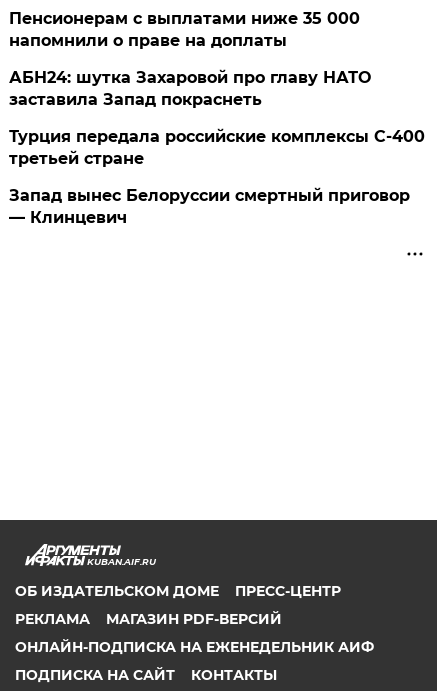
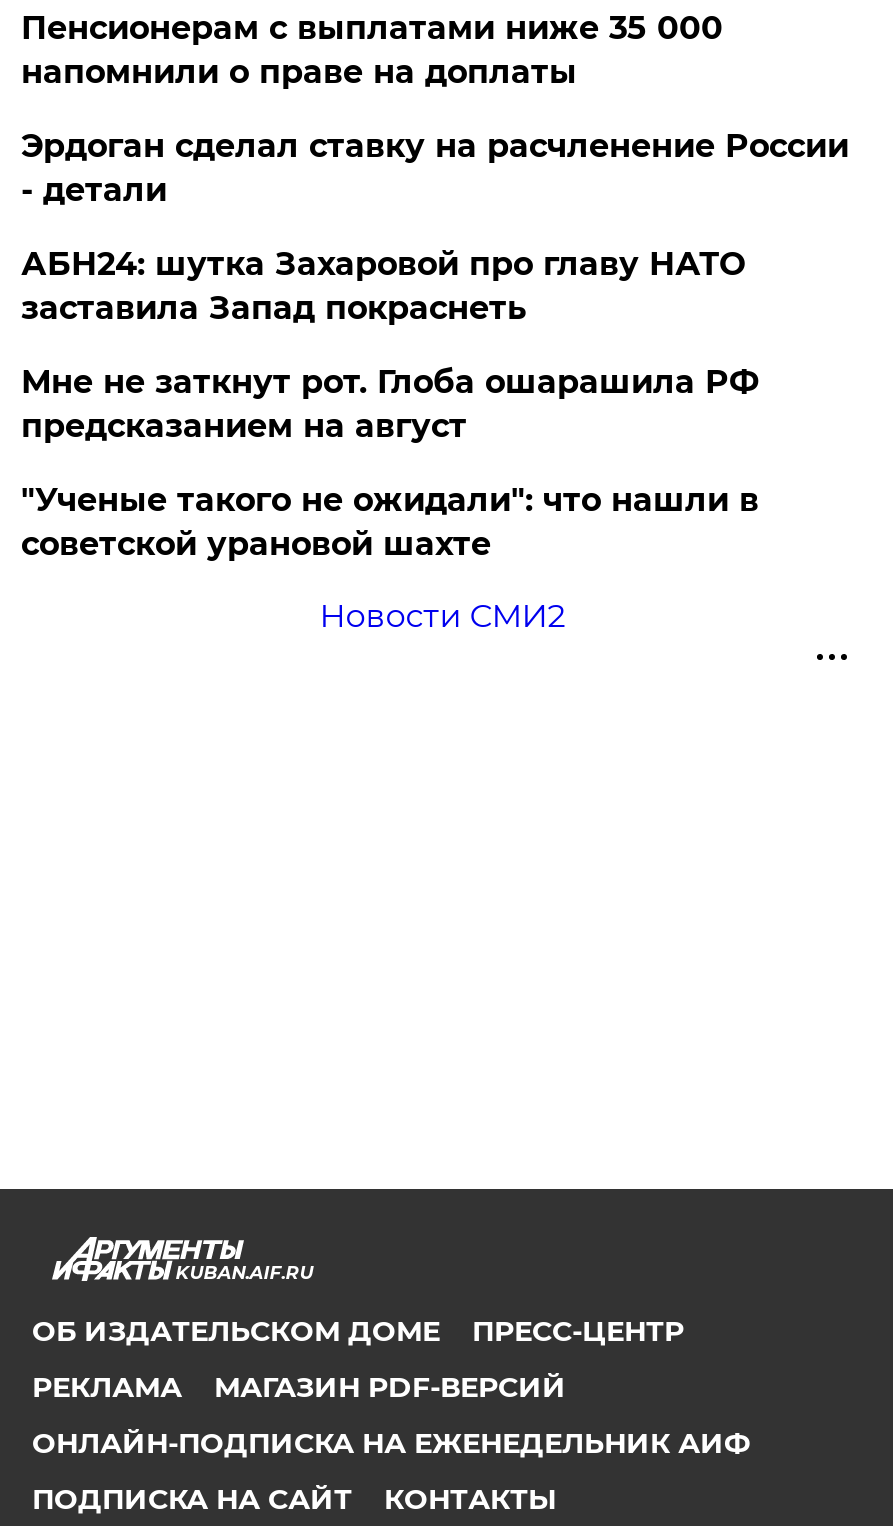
none -> [21,127,849,209] Эрдоган сделал ставку на расчленение России | - детали
[9,127,425,227] Турция передала российские комплексы С-400 | третьей стране | Запад вынес Белоруссии смертный приговор | — Клинцевич -> [21,363,759,635] Мне не заткнут рот. Глоба ошарашила РФ | предсказанием на август | "Ученые такого не ожидали": что нашли в | советской урановой шахте | Новости СМИ2

